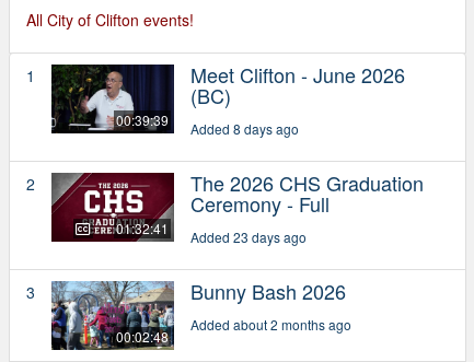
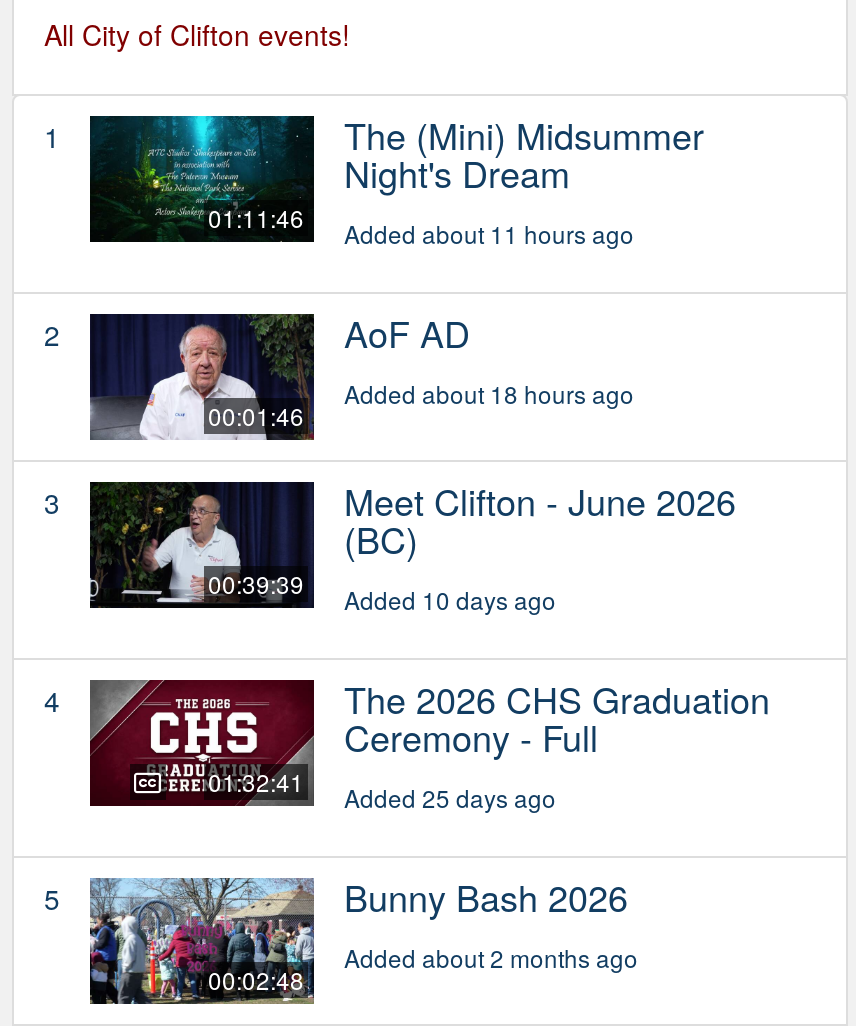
none -> [44,107,704,442] [image] | The (Mini) Midsummer | Night's Dream | Added about 11 hours ago | 2 | 00:01:46
none -> [90,114,304,238] [image] | 01:11:46
none -> [44,305,634,521] AoF AD | Added about 18 hours ago | 3
[190,119,299,137] Added 8 days ago -> [344,581,556,615] Added 10 days ago
[26,172,35,194] 2 -> [44,679,60,719] 4
[190,227,307,246] Added 23 days ago -> [344,779,556,813] Added 25 days ago
[26,281,35,303] 3 -> [44,877,60,917] 5

